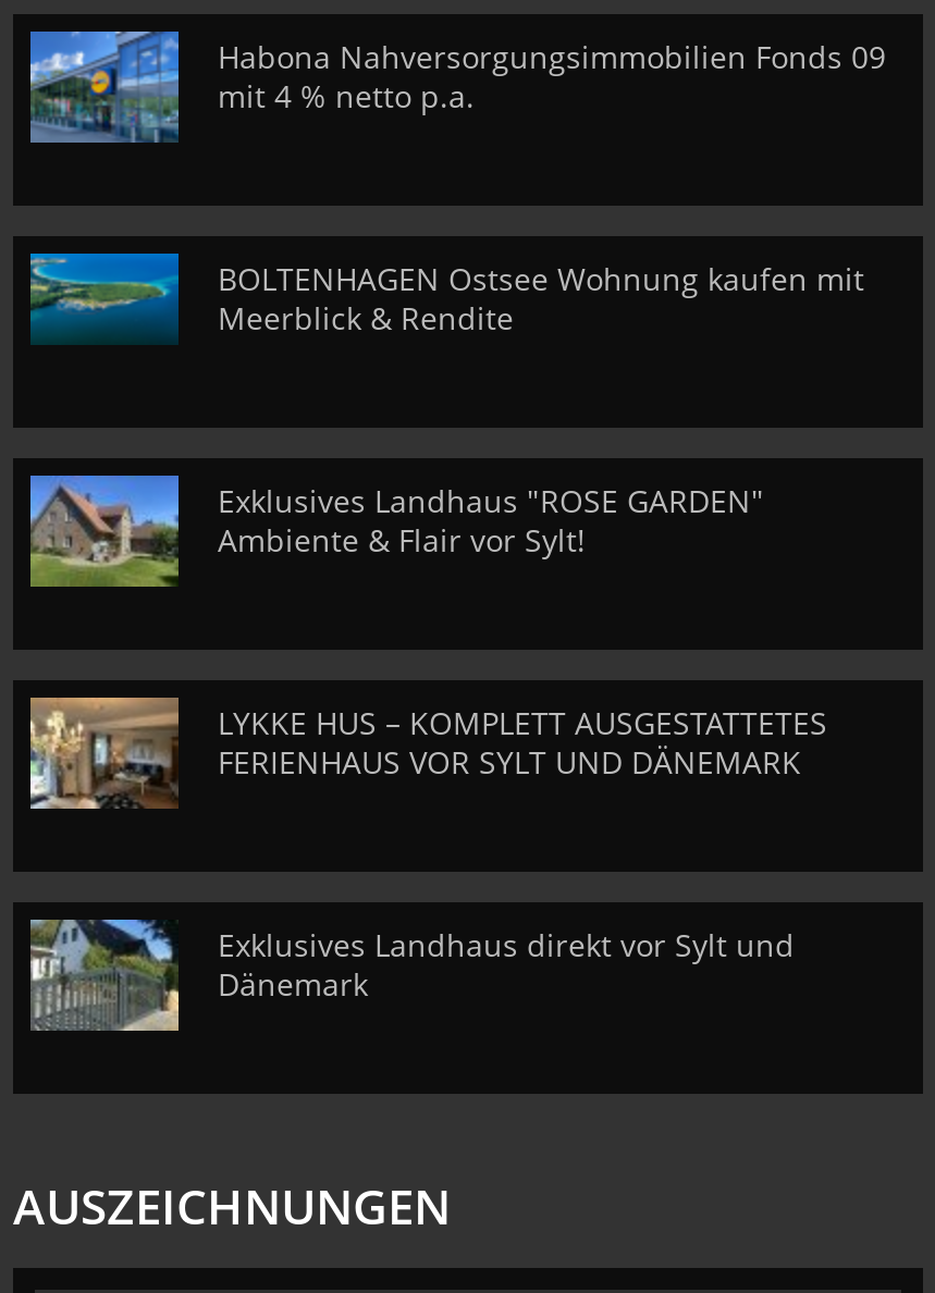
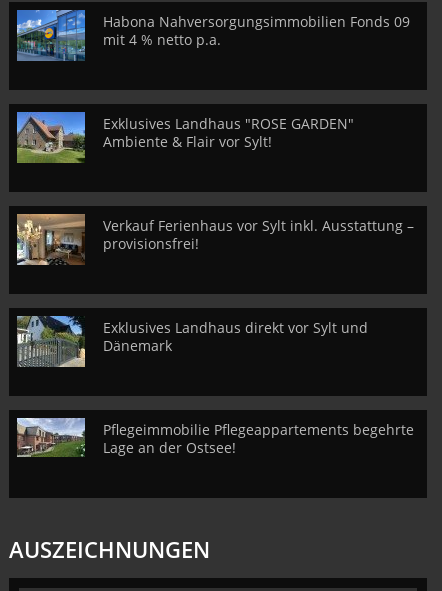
[28,251,864,365] [image] | BOLTENHAGEN Ostsee Wohnung kaufen mit | Meerblick & Rendite -> none
moved [26,473,764,589] -> [15,111,354,164]: [image] | Exklusives Landhaus "ROSE GARDEN" | Ambiente & Flair vor Sylt!
moved [26,695,181,813] -> [15,213,86,267]: [image]
[218,702,827,783] LYKKE HUS – KOMPLETT AUSGESTATTETES | FERIENHAUS VOR SYLT UND DÄNEMARK -> [103,216,414,253] Verkauf Ferienhaus vor Sylt inkl. Ausstattung – | provisionsfrei!
moved [26,915,795,1035] -> [15,314,368,369]: [image] | Exklusives Landhaus direkt vor Sylt und | Dänemark
none -> [16,417,414,469] [image] | Pflegeimmobilie Pflegeappartements begehrte | Lage an der Ostsee!

